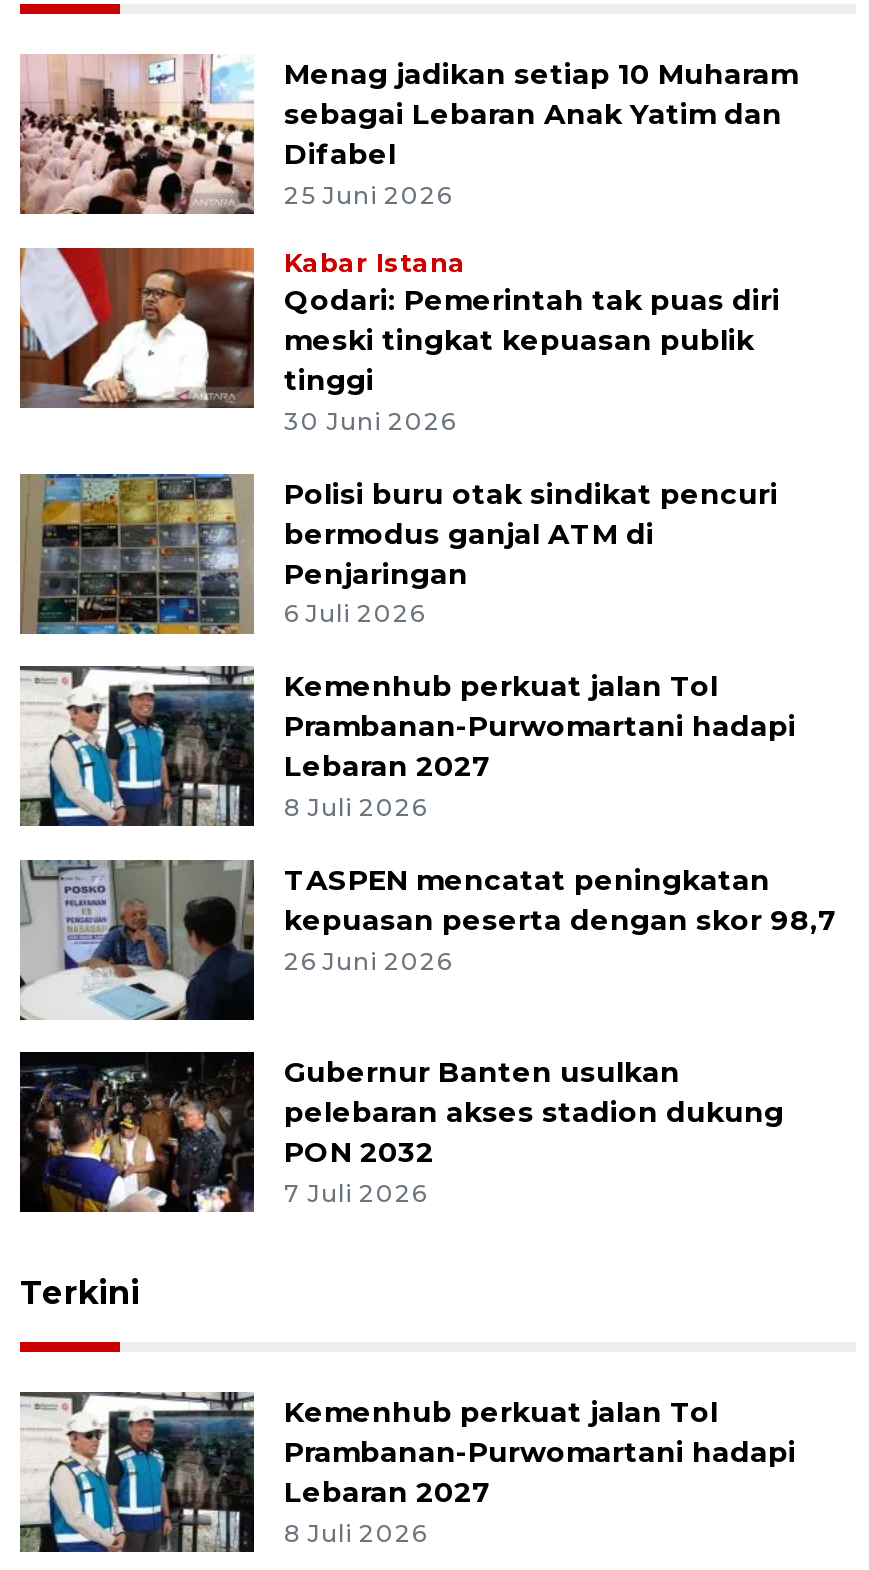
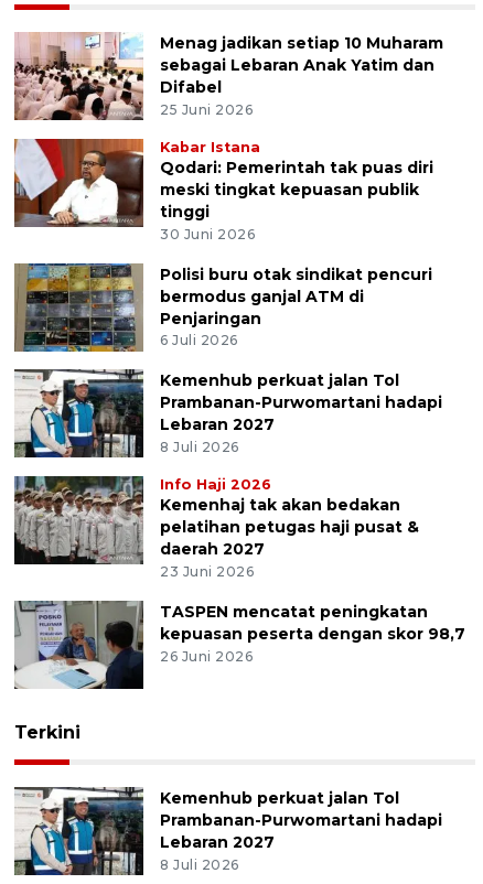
none -> [13,475,419,580] [image] | Info Haji 2026 | Kemenhaj tak akan bedakan | pelatihan petugas haji pusat & | daerah 2027 | 23 Juni 2026
moved [18,856,838,1024] -> [13,599,465,691]: [image] | TASPEN mencatat peningkatan | kepuasan peserta dengan skor 98,7 | 26 Juni 2026
[18,1050,784,1214] [image] | Gubernur Banten usulkan | pelebaran akses stadion dukung | PON 2032 | 7 Juli 2026 -> none

